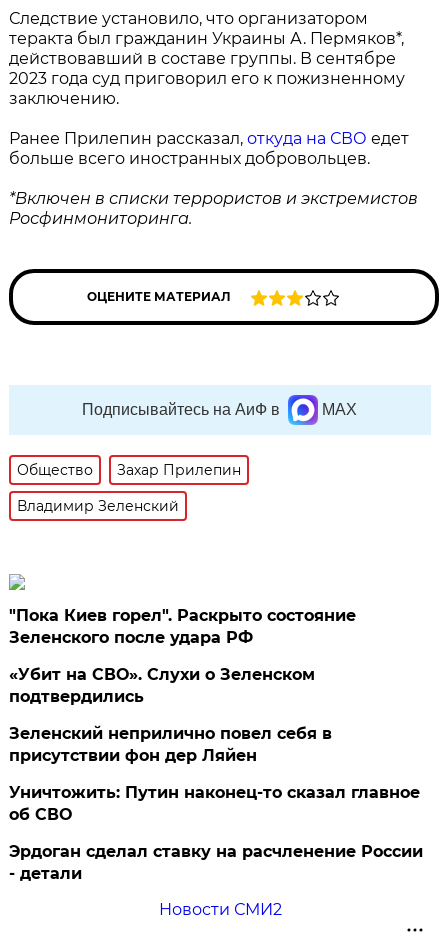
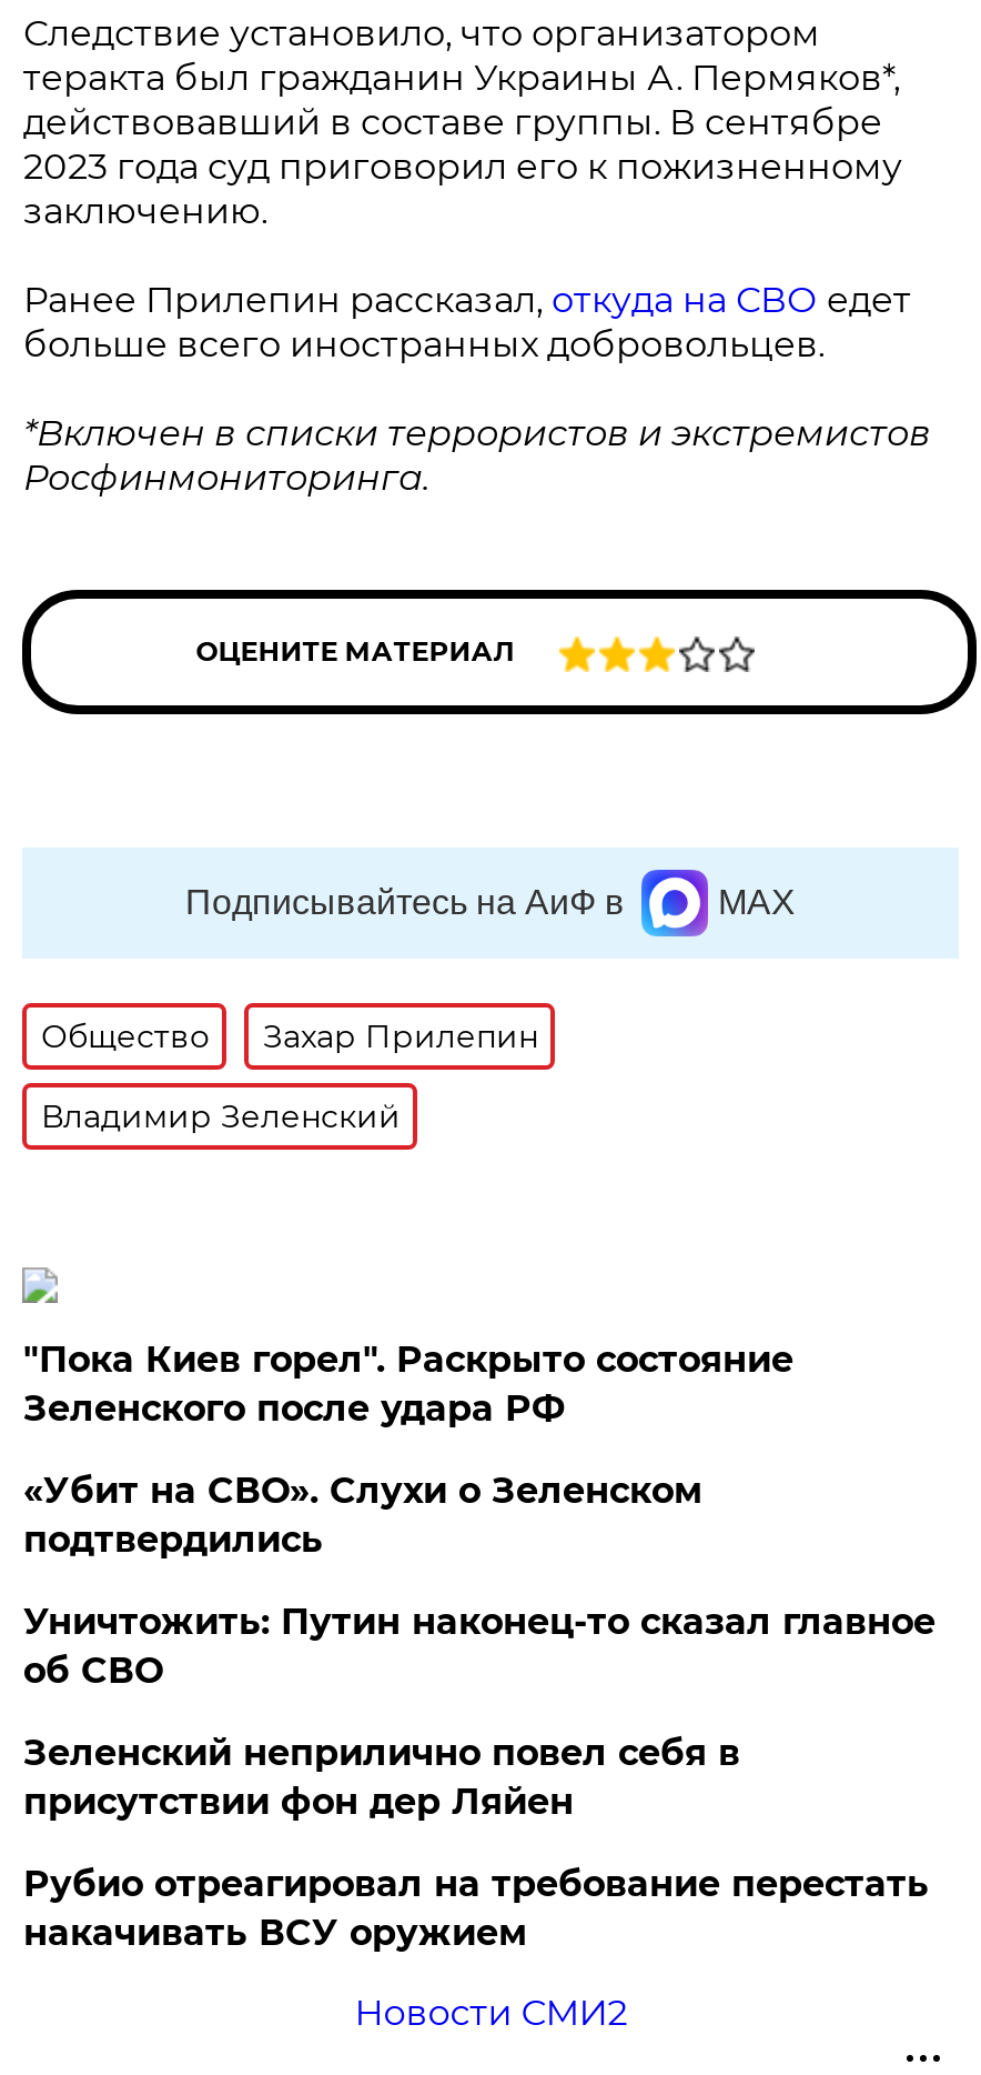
moved [9,724,332,765] -> [23,1732,740,1823]: Зеленский неприлично повел cебя в | присутствии фон дер Ляйен
moved [9,783,420,824] -> [23,1601,935,1692]: Уничтожить: Путин наконец-то сказал главное | об СВО
[9,842,423,883] Эрдоган сделал ставку на расчленение России | - детали -> [23,1863,929,1954] Рубио отреагировал на требование перестать | накачивать ВСУ оружием

